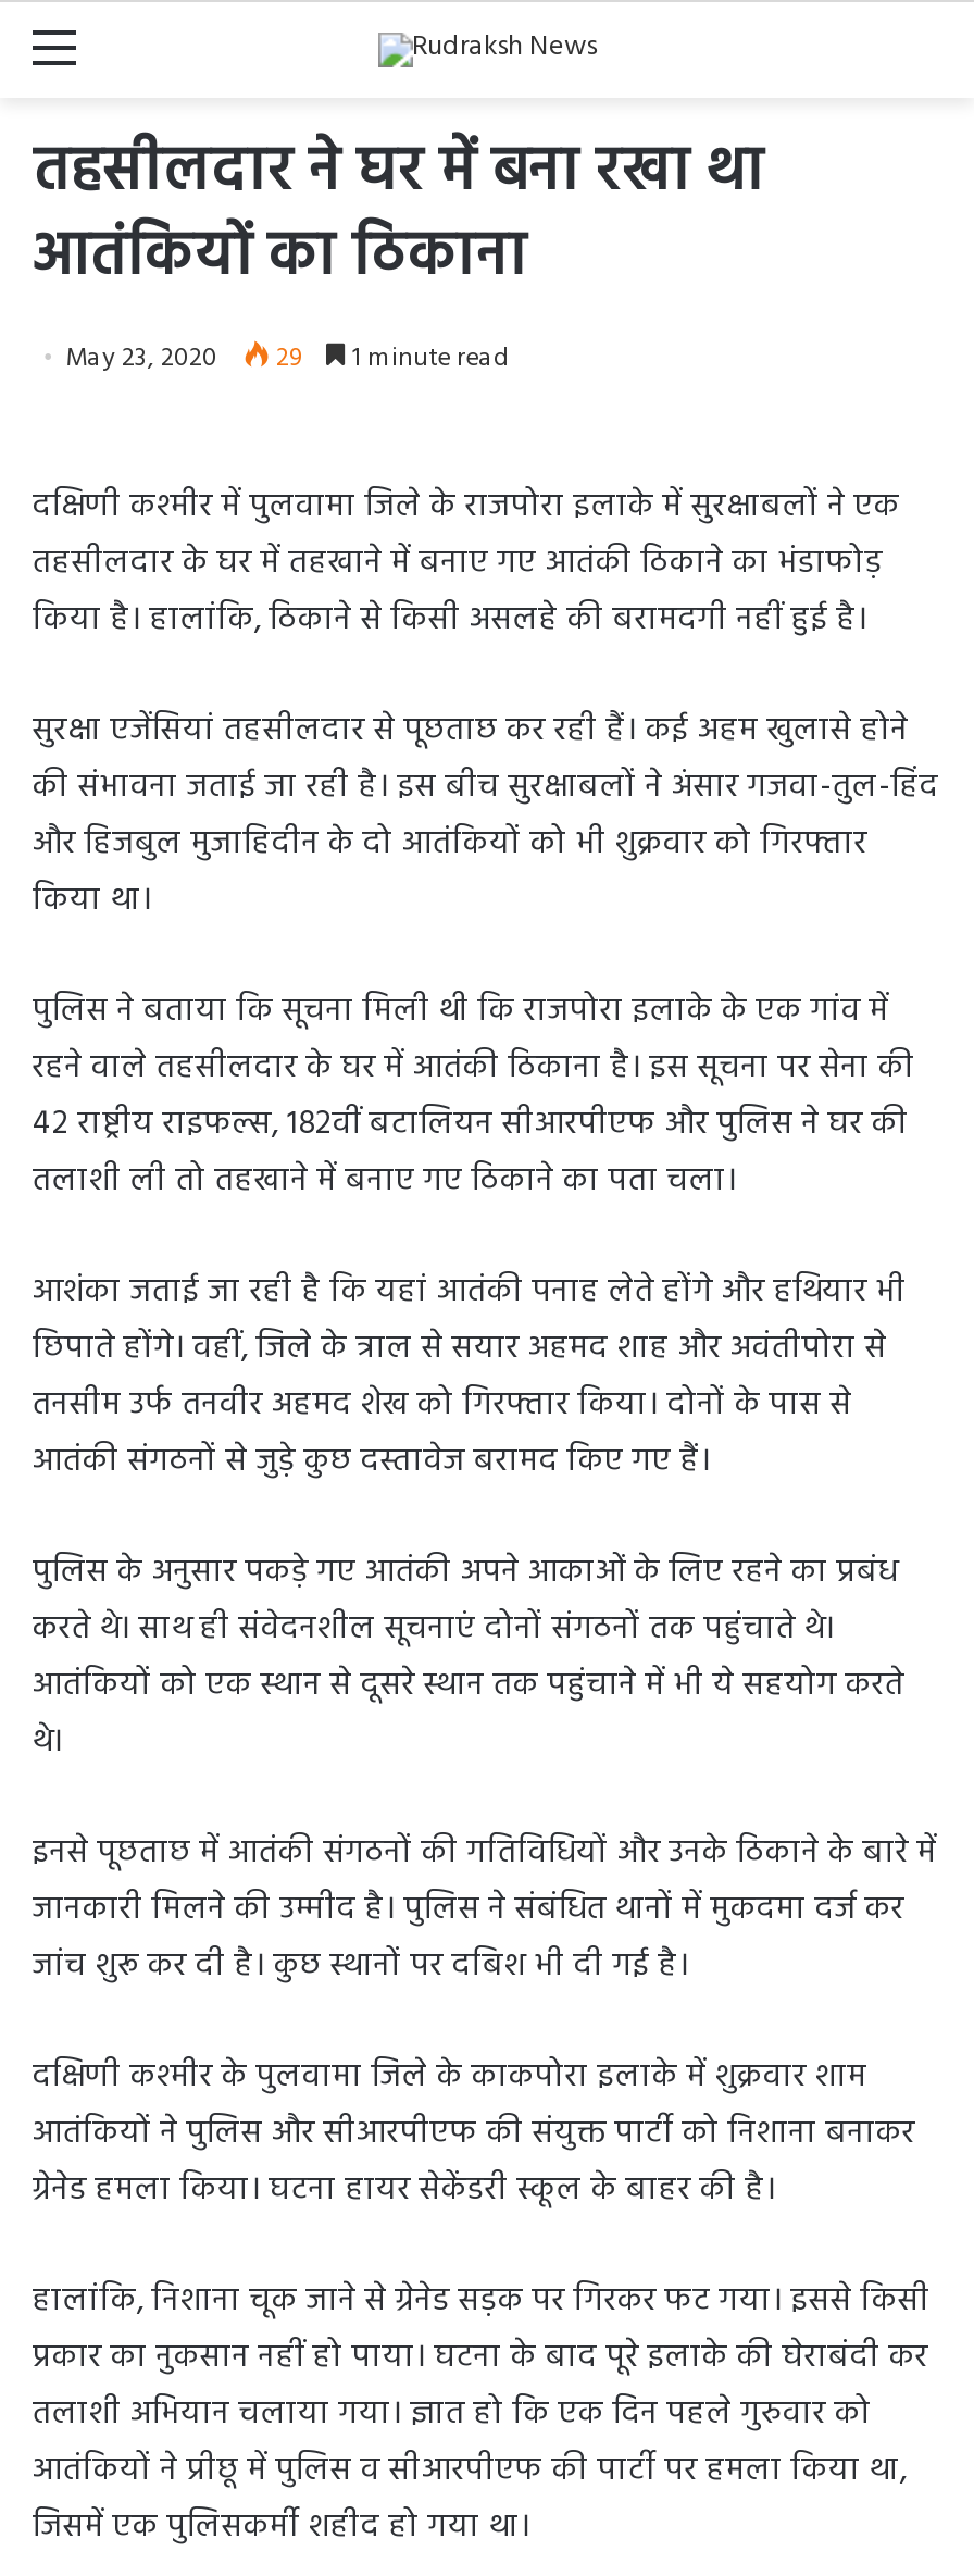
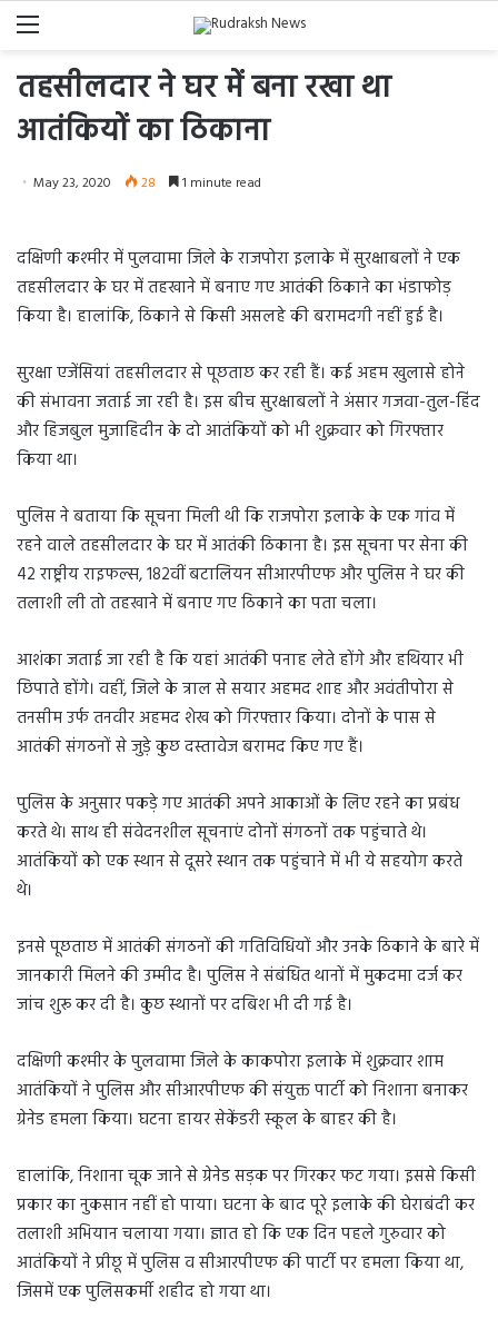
[65,337,507,381] May 23, 2020 29 1 minute read -> [33,172,261,195] May 23, 2020 28 1 minute read

